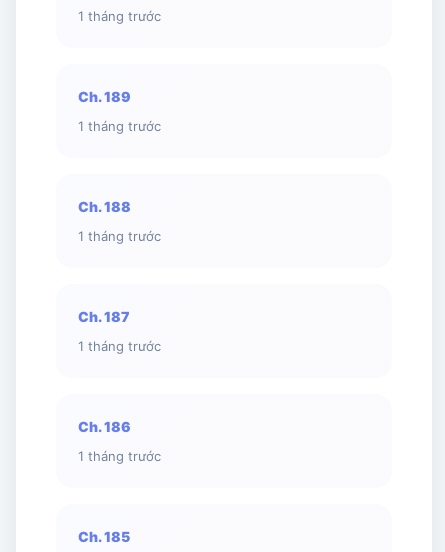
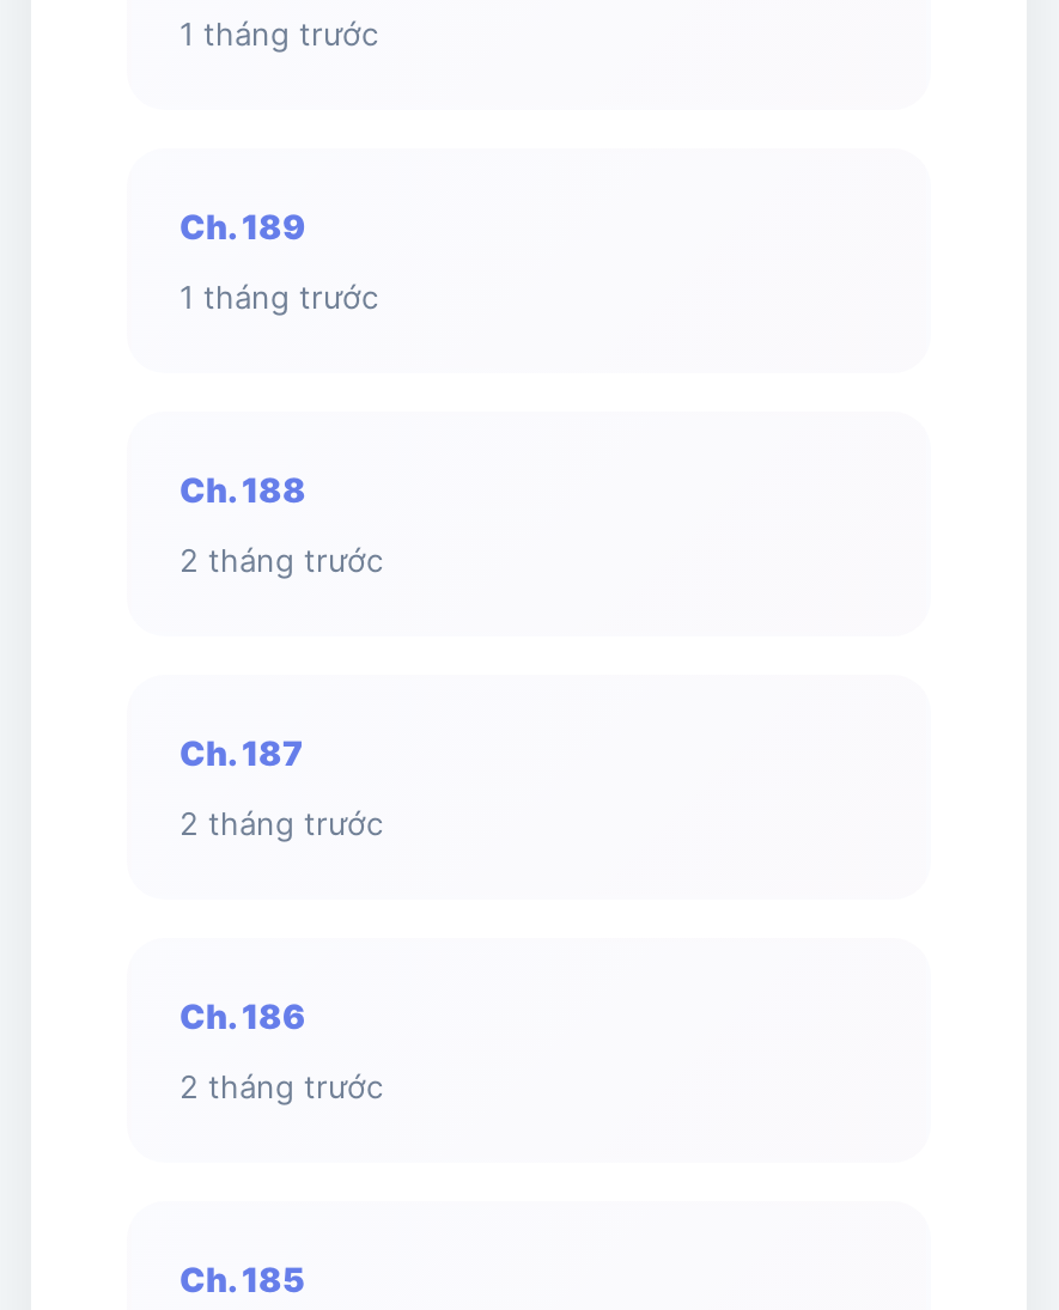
[78,228,161,244] 1 tháng trước -> [179,540,383,578] 2 tháng trước
[78,338,161,354] 1 tháng trước -> [179,803,383,841] 2 tháng trước
[78,448,161,464] 1 tháng trước -> [179,1066,383,1104] 2 tháng trước

